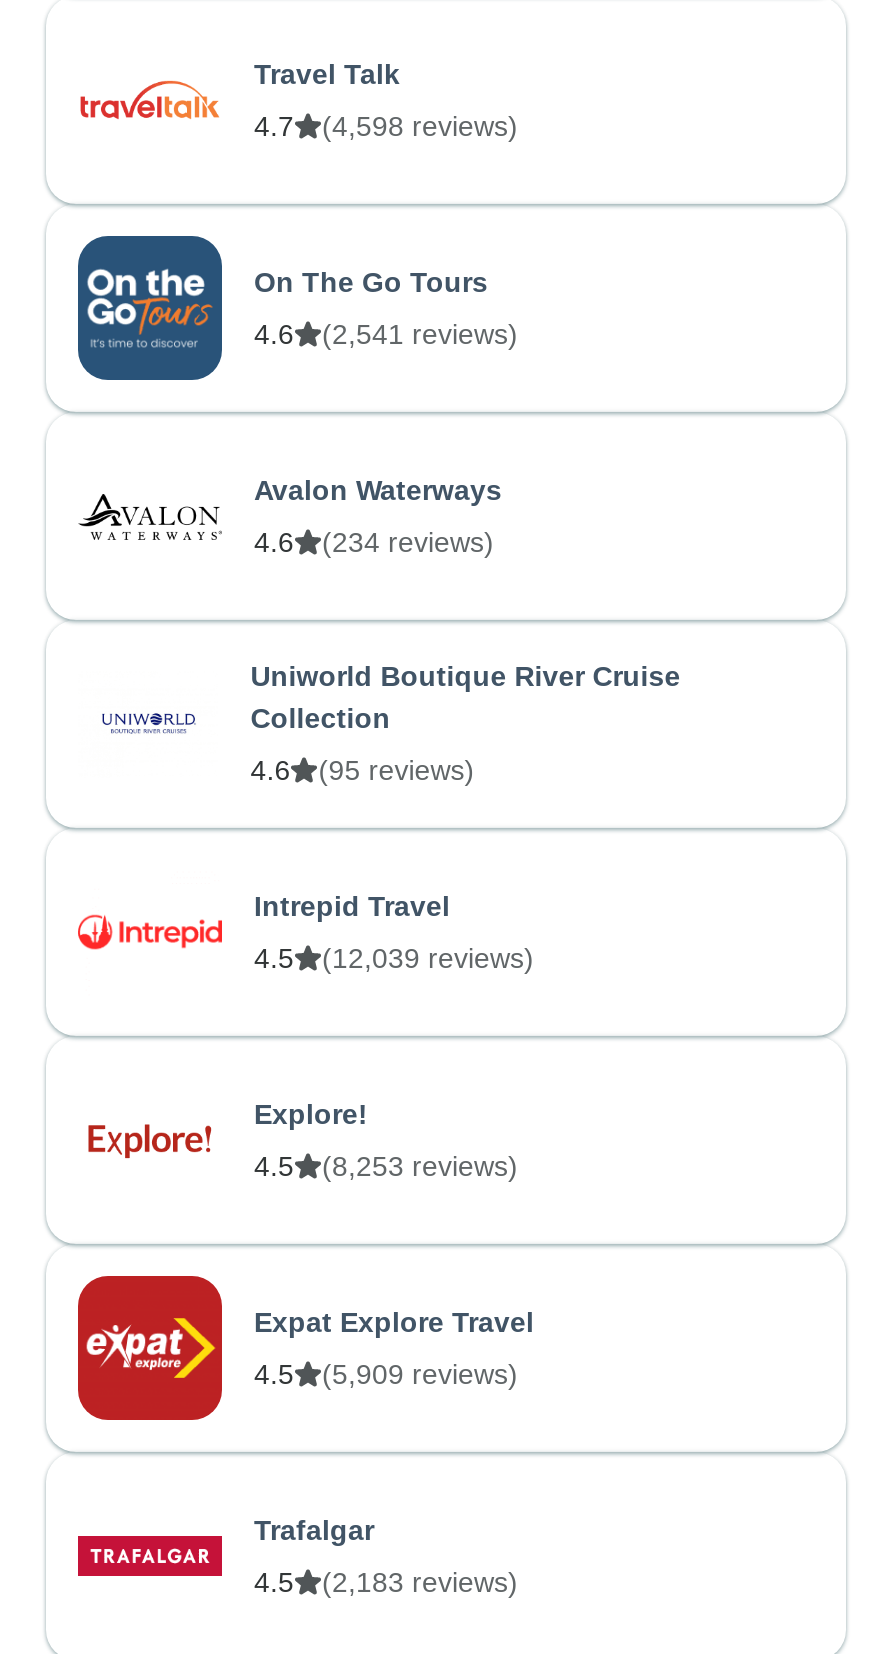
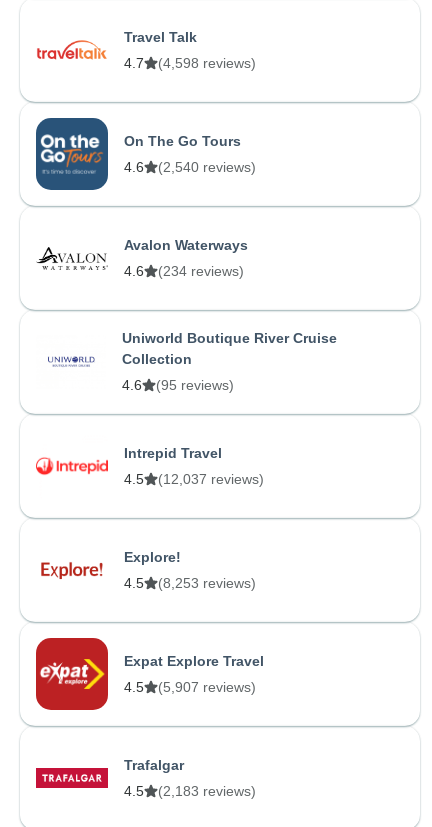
[254,318,518,350] 4.6 (2,541 reviews) -> [124,159,256,175] 4.6 (2,540 reviews)
[254,942,534,974] 4.5 (12,039 reviews) -> [124,471,264,487] 4.5 (12,037 reviews)
[254,1358,518,1390] 4.5 (5,909 reviews) -> [124,679,256,695] 4.5 (5,907 reviews)

